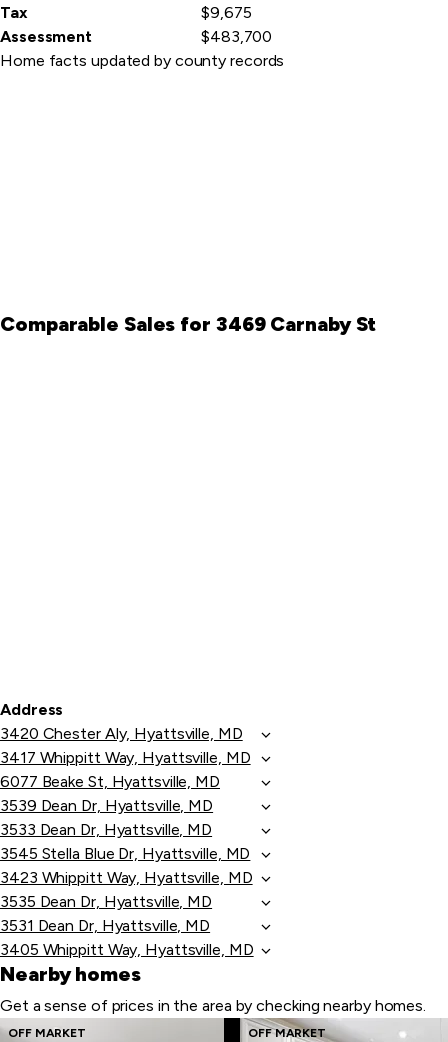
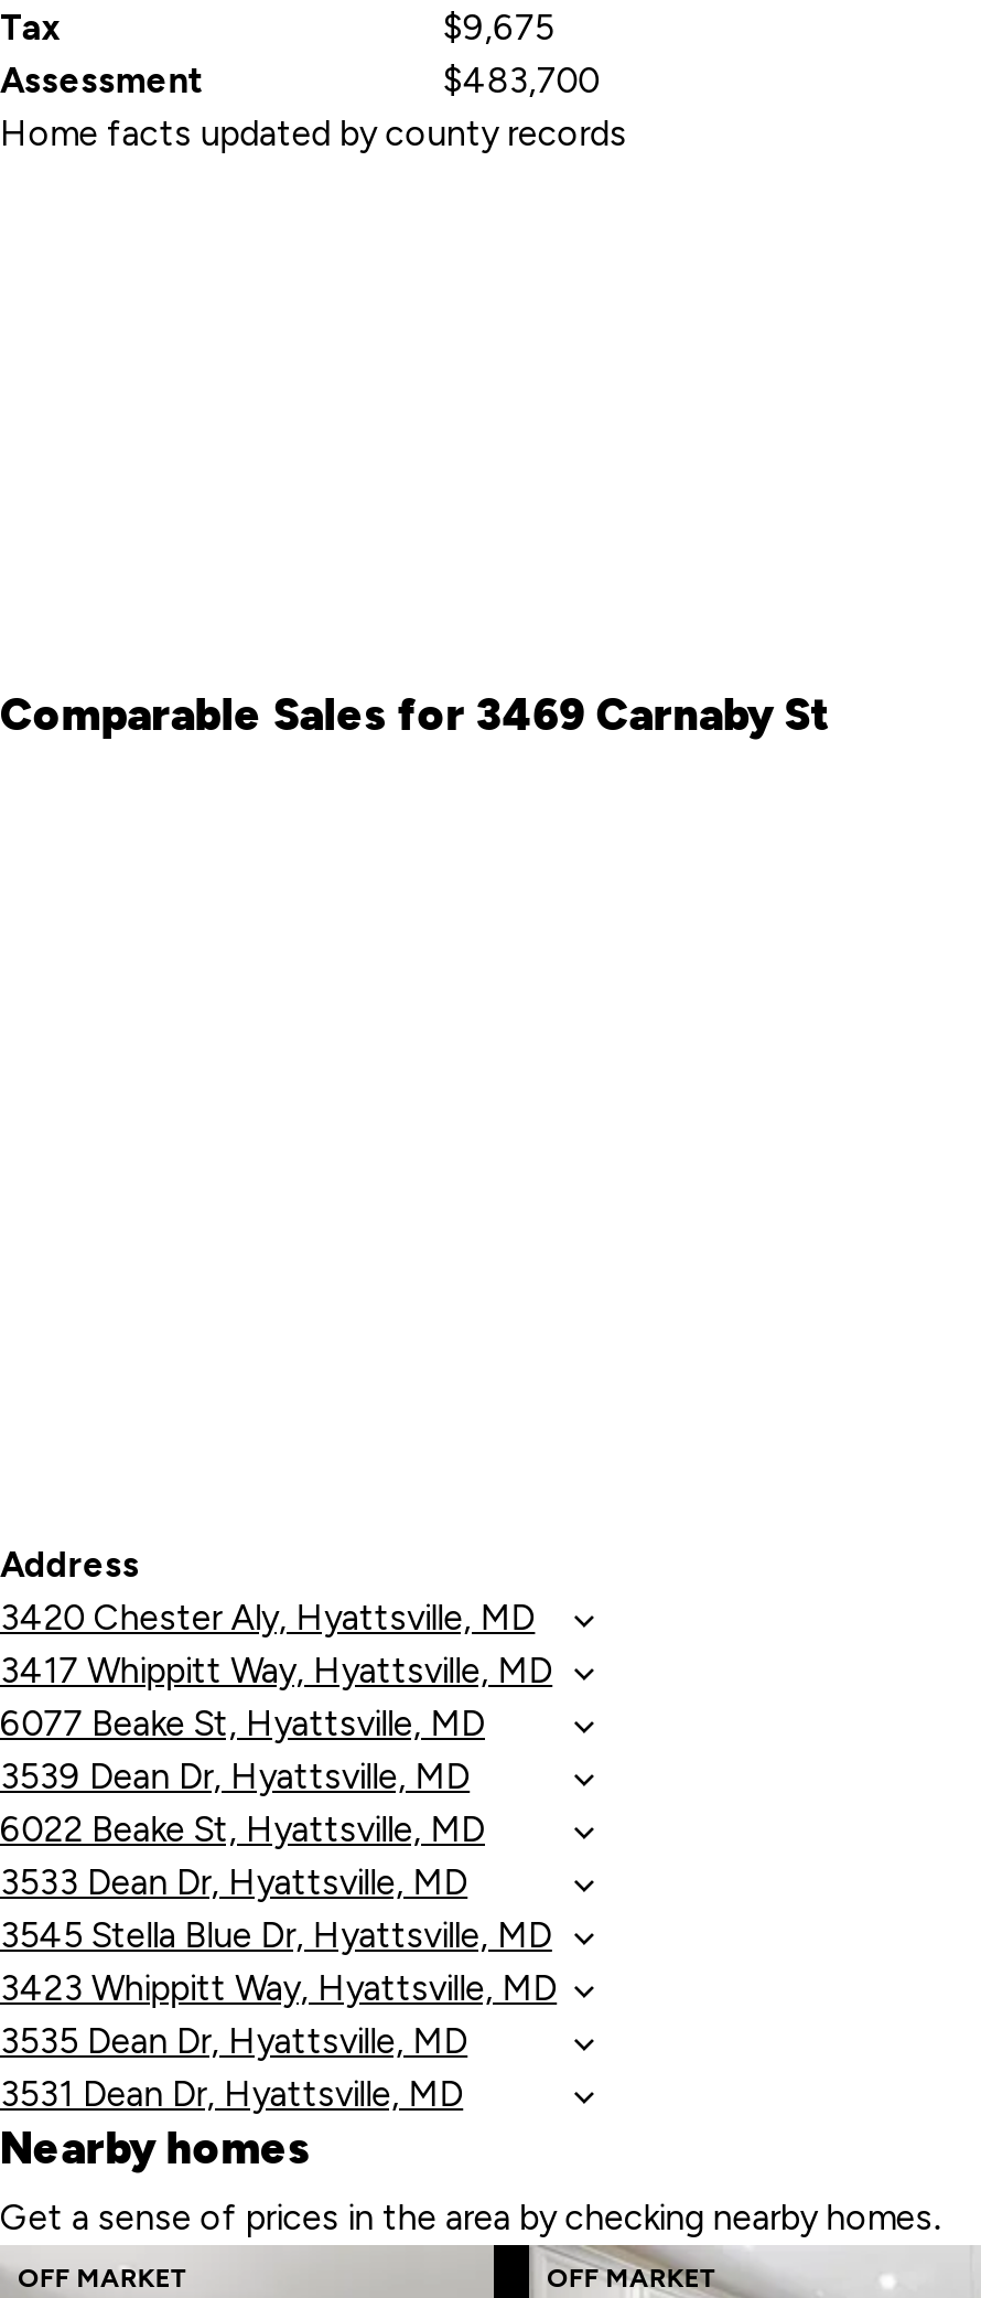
none -> [0,1808,485,1850] 6022 Beake St, Hyattsville, MD
moved [0,820,253,935] -> [0,1861,557,2115]: 3533 Dean Dr, Hyattsville, MD | 3545 Stella Blue Dr, Hyattsville, MD | 3423 Whippitt Way, Hyattsville, MD | 3535 Dean Dr, Hyattsville, MD | 3531 Dean Dr, Hyattsville, MD
[0,940,254,959] 3405 Whippitt Way, Hyattsville, MD -> none

